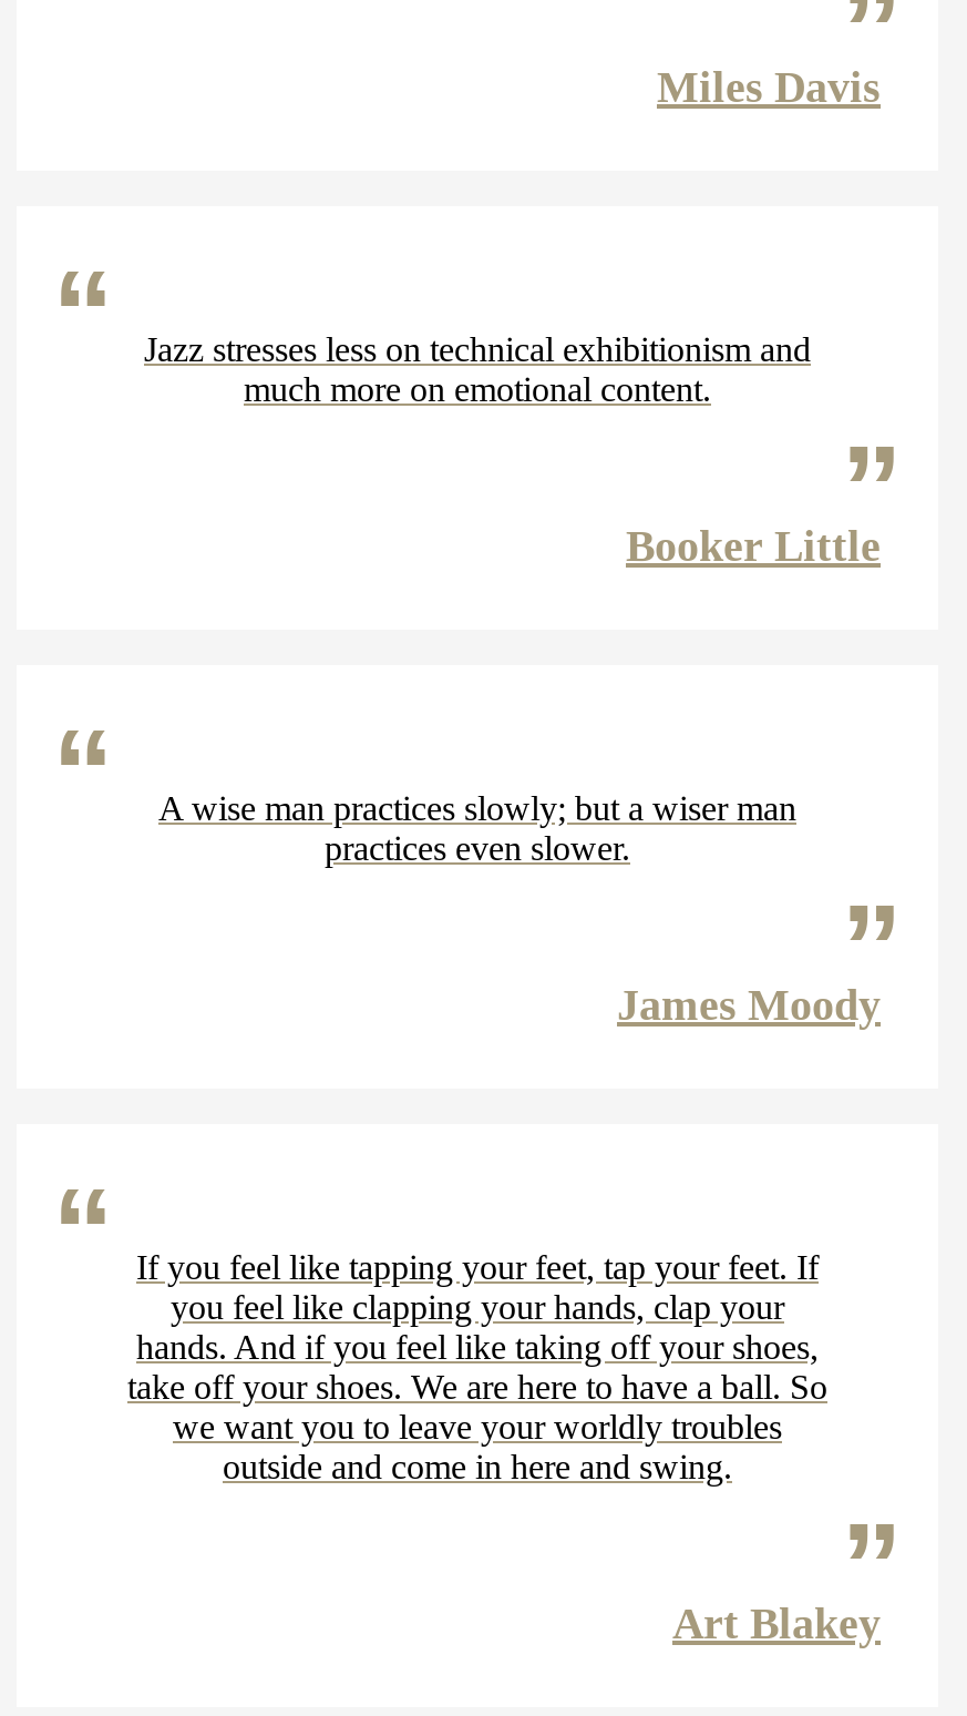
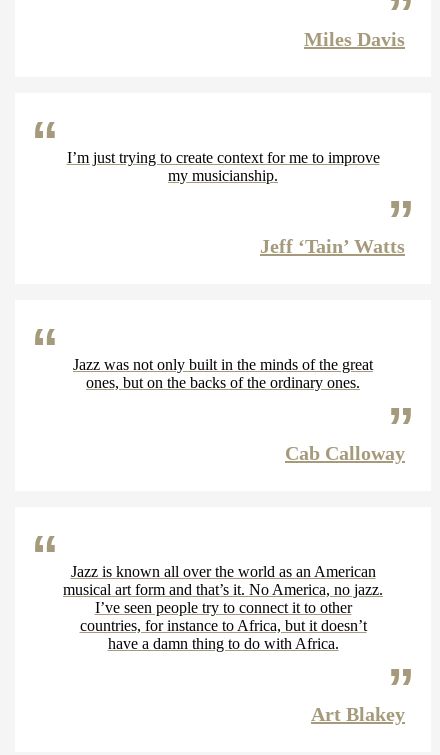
[144,330,811,408] Jazz stresses less on technical exhibitionism and | much more on emotional content. -> [66,149,379,184] I’m just trying to create context for me to improve | my musicianship.
[626,521,881,570] Booker Little -> [260,235,405,257] Jeff ‘Tain’ Watts
[158,789,796,867] A wise man practices slowly; but a wiser man | practices even slower. -> [73,356,373,391] Jazz was not only built in the minds of the great | ones, but on the backs of the ordinary ones.
[617,980,881,1029] James Moody -> [285,442,405,464] Cab Calloway
[127,1248,827,1485] If you feel like tapping your feet, tap your feet. If | you feel like clapping your hands, clap your | hands. And if you feel like taking off your shoes, | take off your shoes. We are here to have a ball. So | we want you to leave your worldly troubles | outside and come in here and swing. -> [63,563,383,652] Jazz is known all over the world as an American | musical art form and that’s it. No America, no jazz. | I’ve seen people try to connect it to other | countries, for instance to Africa, but it doesn’t | have a damn thing to do with Africa.

